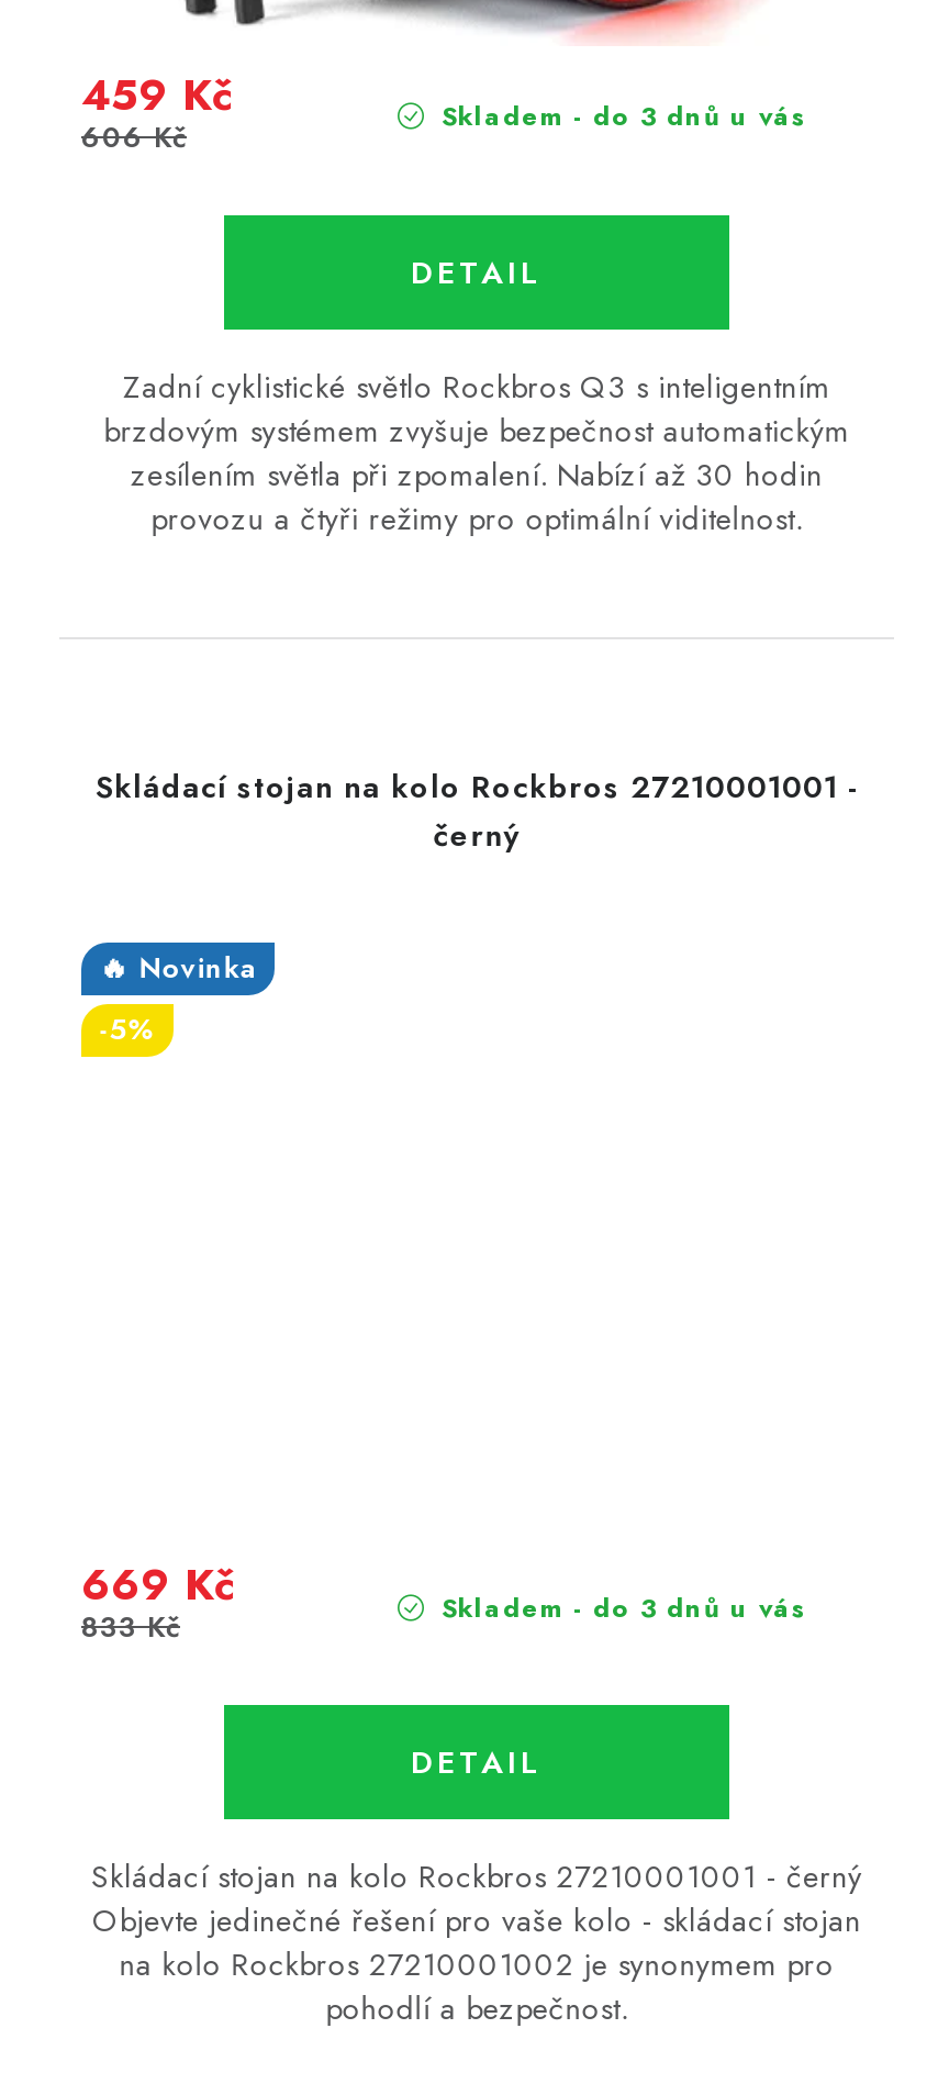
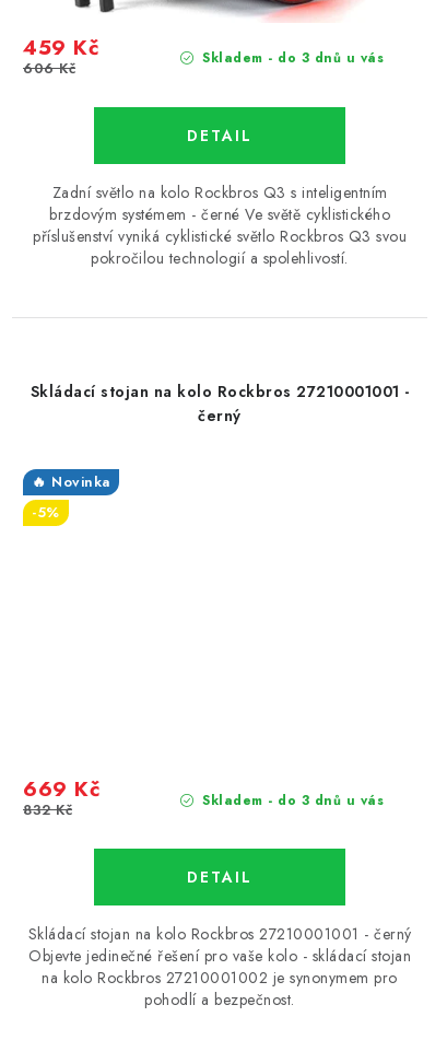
[104,364,850,540] Zadní cyklistické světlo Rockbros Q3 s inteligentním | brzdovým systémem zvyšuje bezpečnost automatickým | zesílením světla při zpomalení. Nabízí až 30 hodin | provozu a čtyři režimy pro optimální viditelnost. -> [33,181,407,269] Zadní světlo na kolo Rockbros Q3 s inteligentním | brzdovým systémem - černé Ve světě cyklistického | příslušenství vyniká cyklistické světlo Rockbros Q3 svou | pokročilou technologií a spolehlivostí.
[81,1607,180,1649] 833 Kč -> [23,800,72,821] 832 Kč

